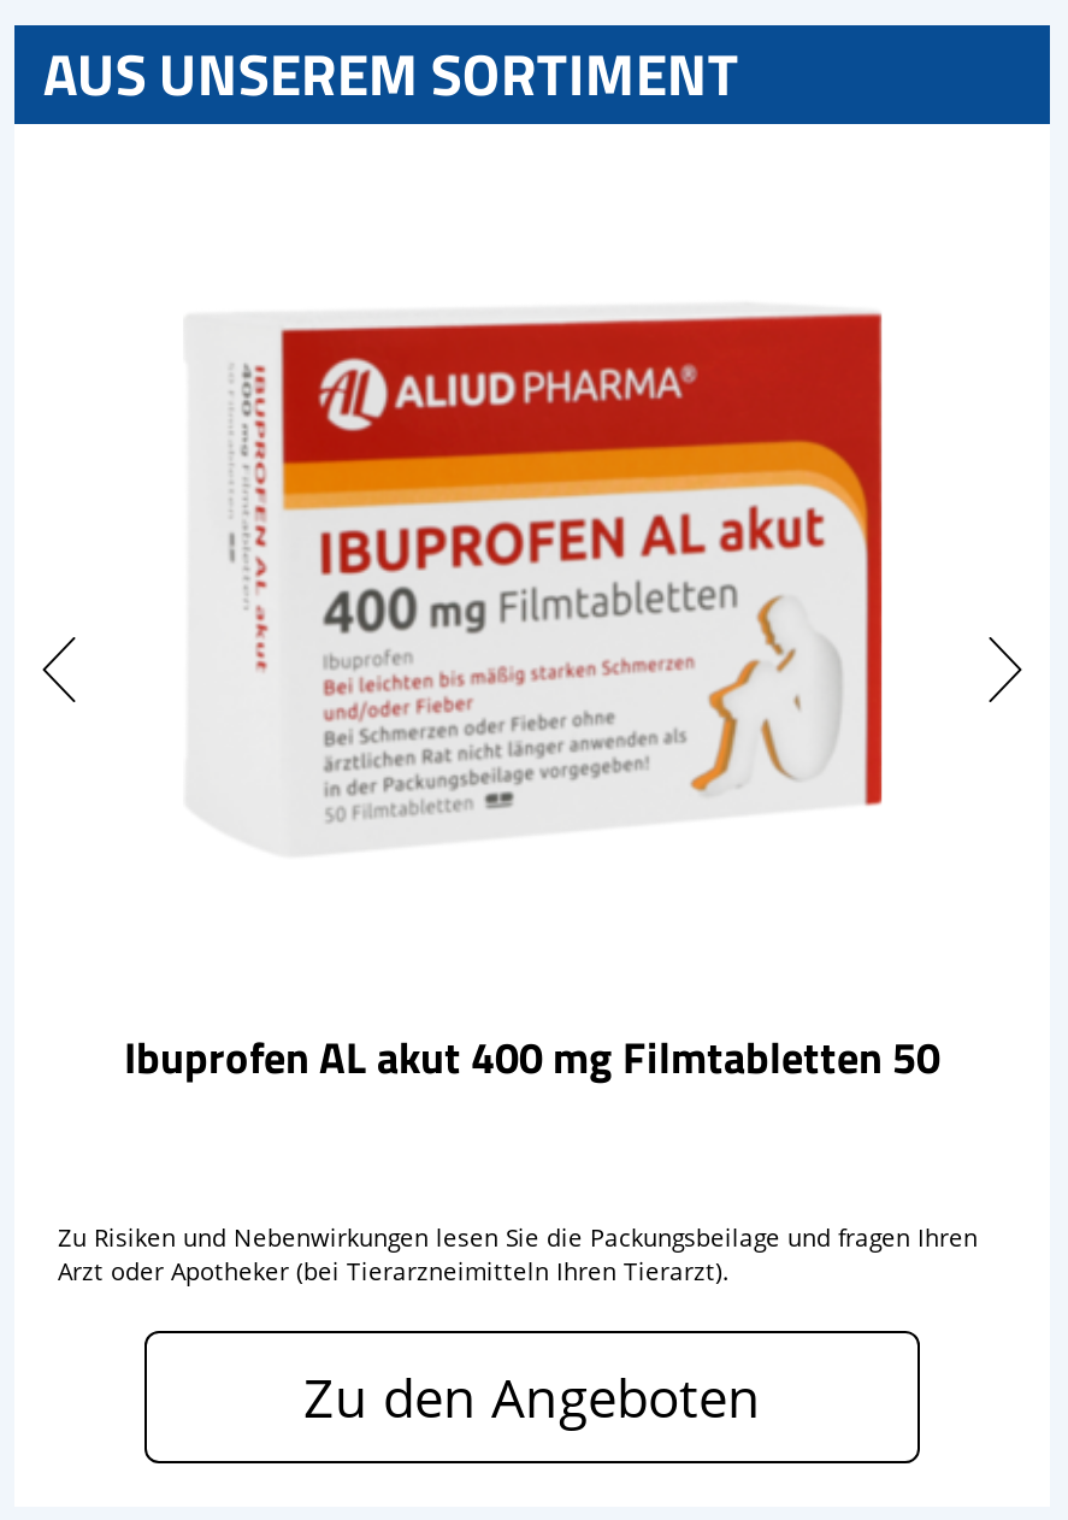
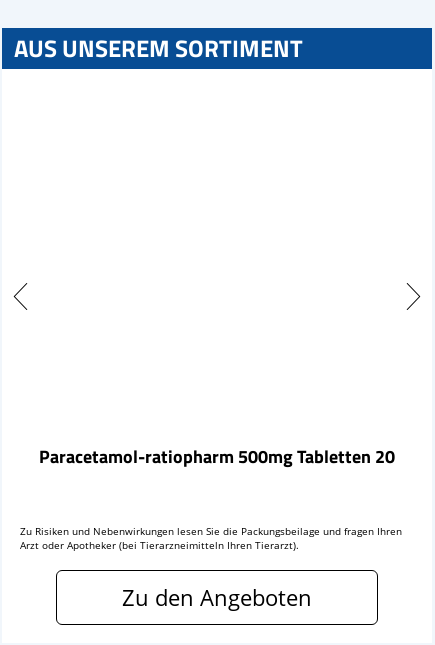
[226,310,884,827] [image] -> none
[124,1026,940,1091] Ibuprofen AL akut 400 mg Filmtabletten 50 -> [39,443,395,470] Paracetamol-ratiopharm 500mg Tabletten 20

